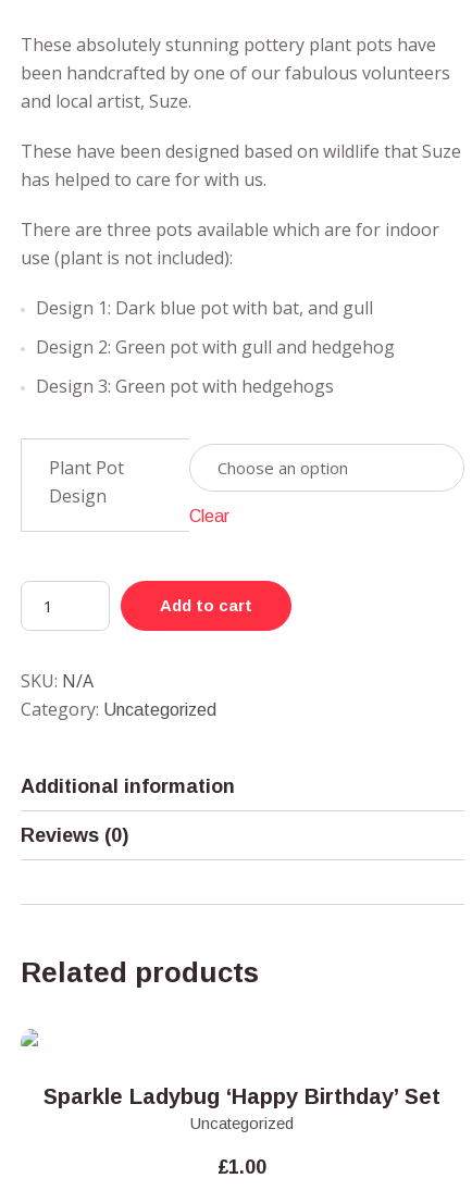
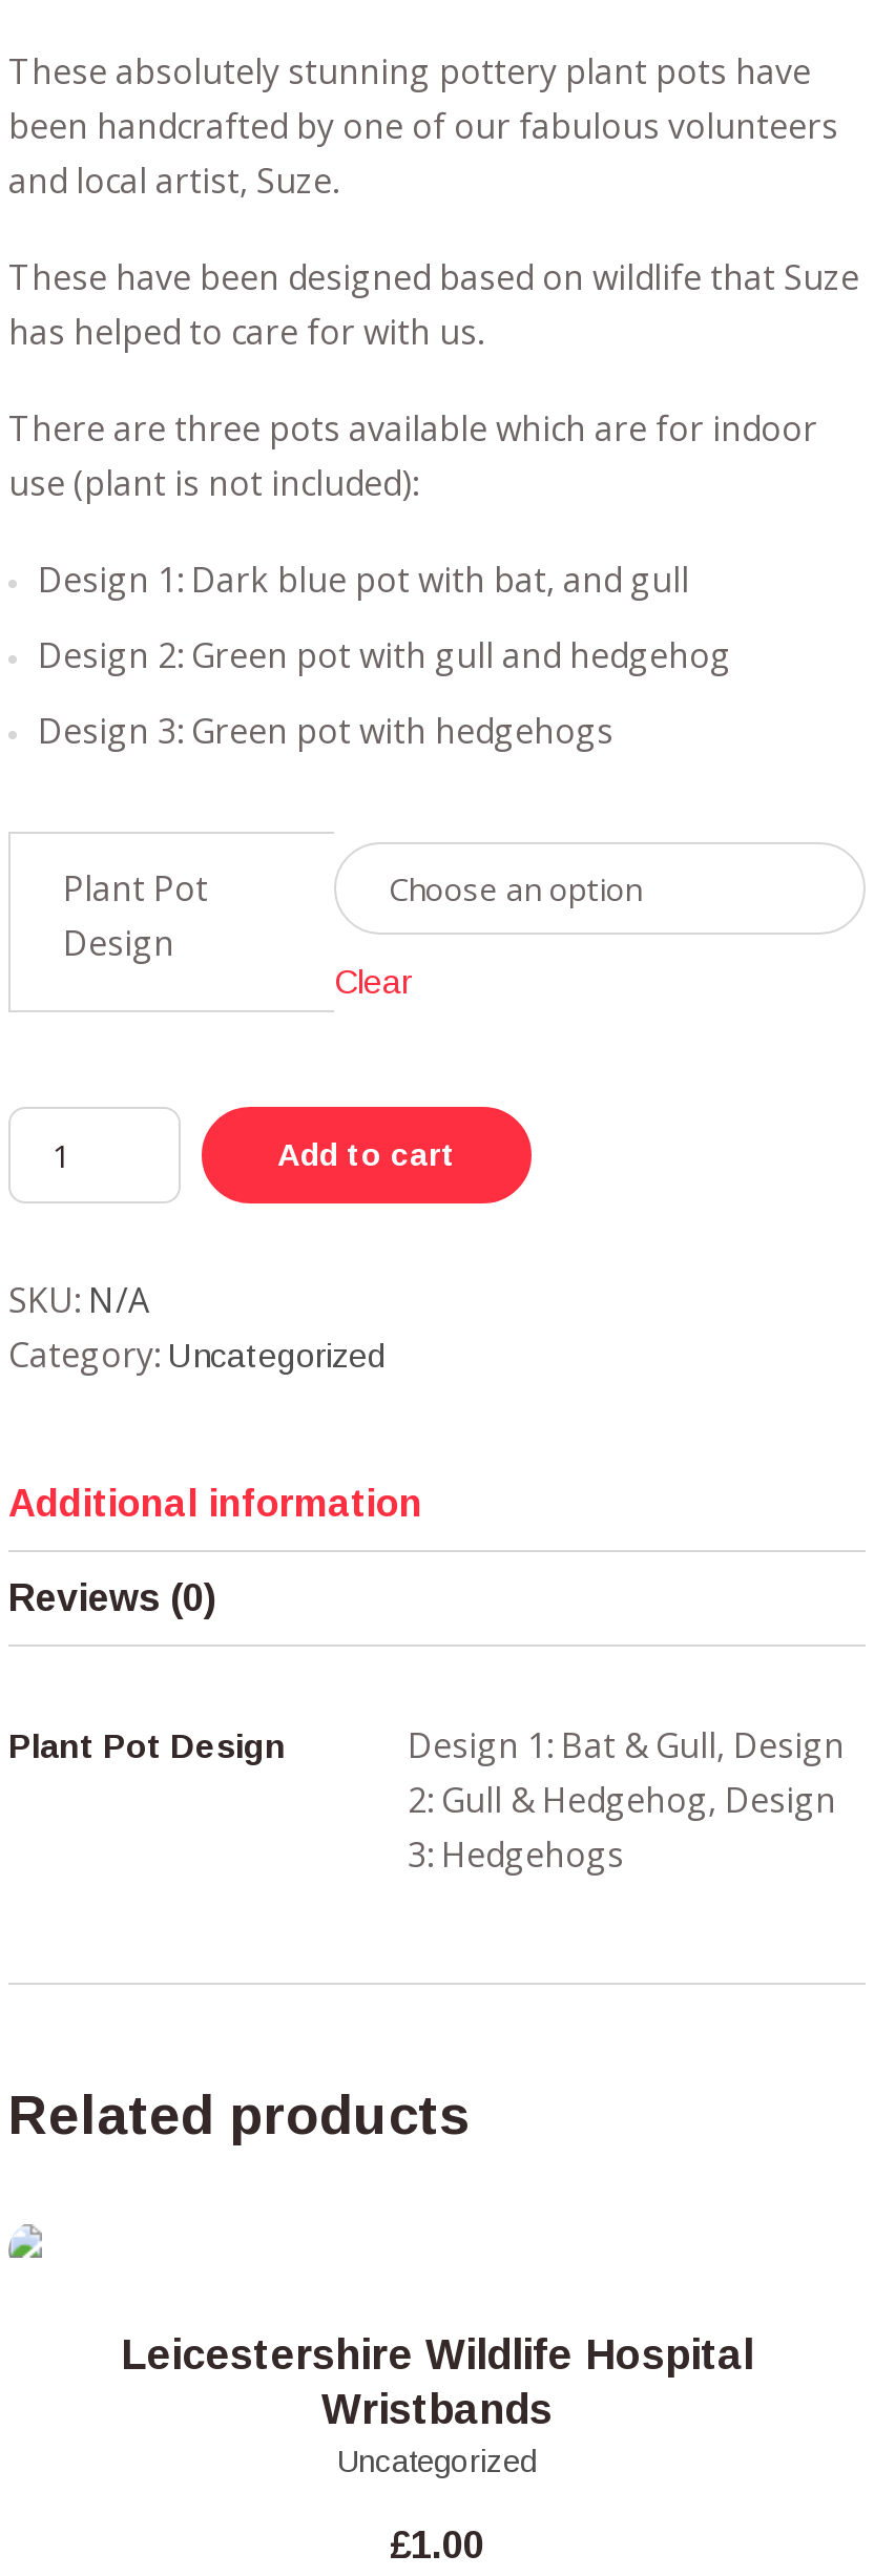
none -> [8,1722,845,1878] Plant Pot Design | Design 1: Bat & Gull, Design | 2: Gull & Hedgehog, Design | 3: Hedgehogs
[44,1084,441,1108] Sparkle Ladybug ‘Happy Birthday’ Set -> [121,2331,753,2432] Leicestershire Wildlife Hospital | Wristbands

